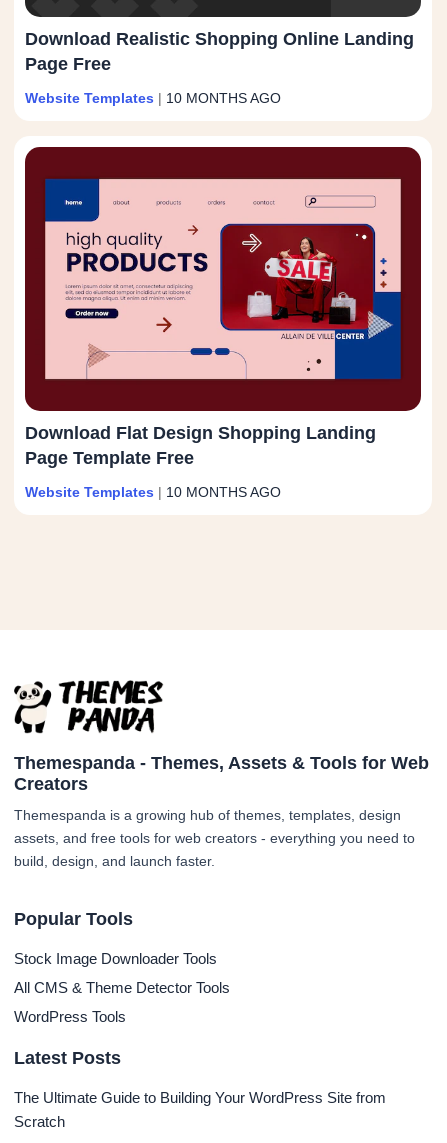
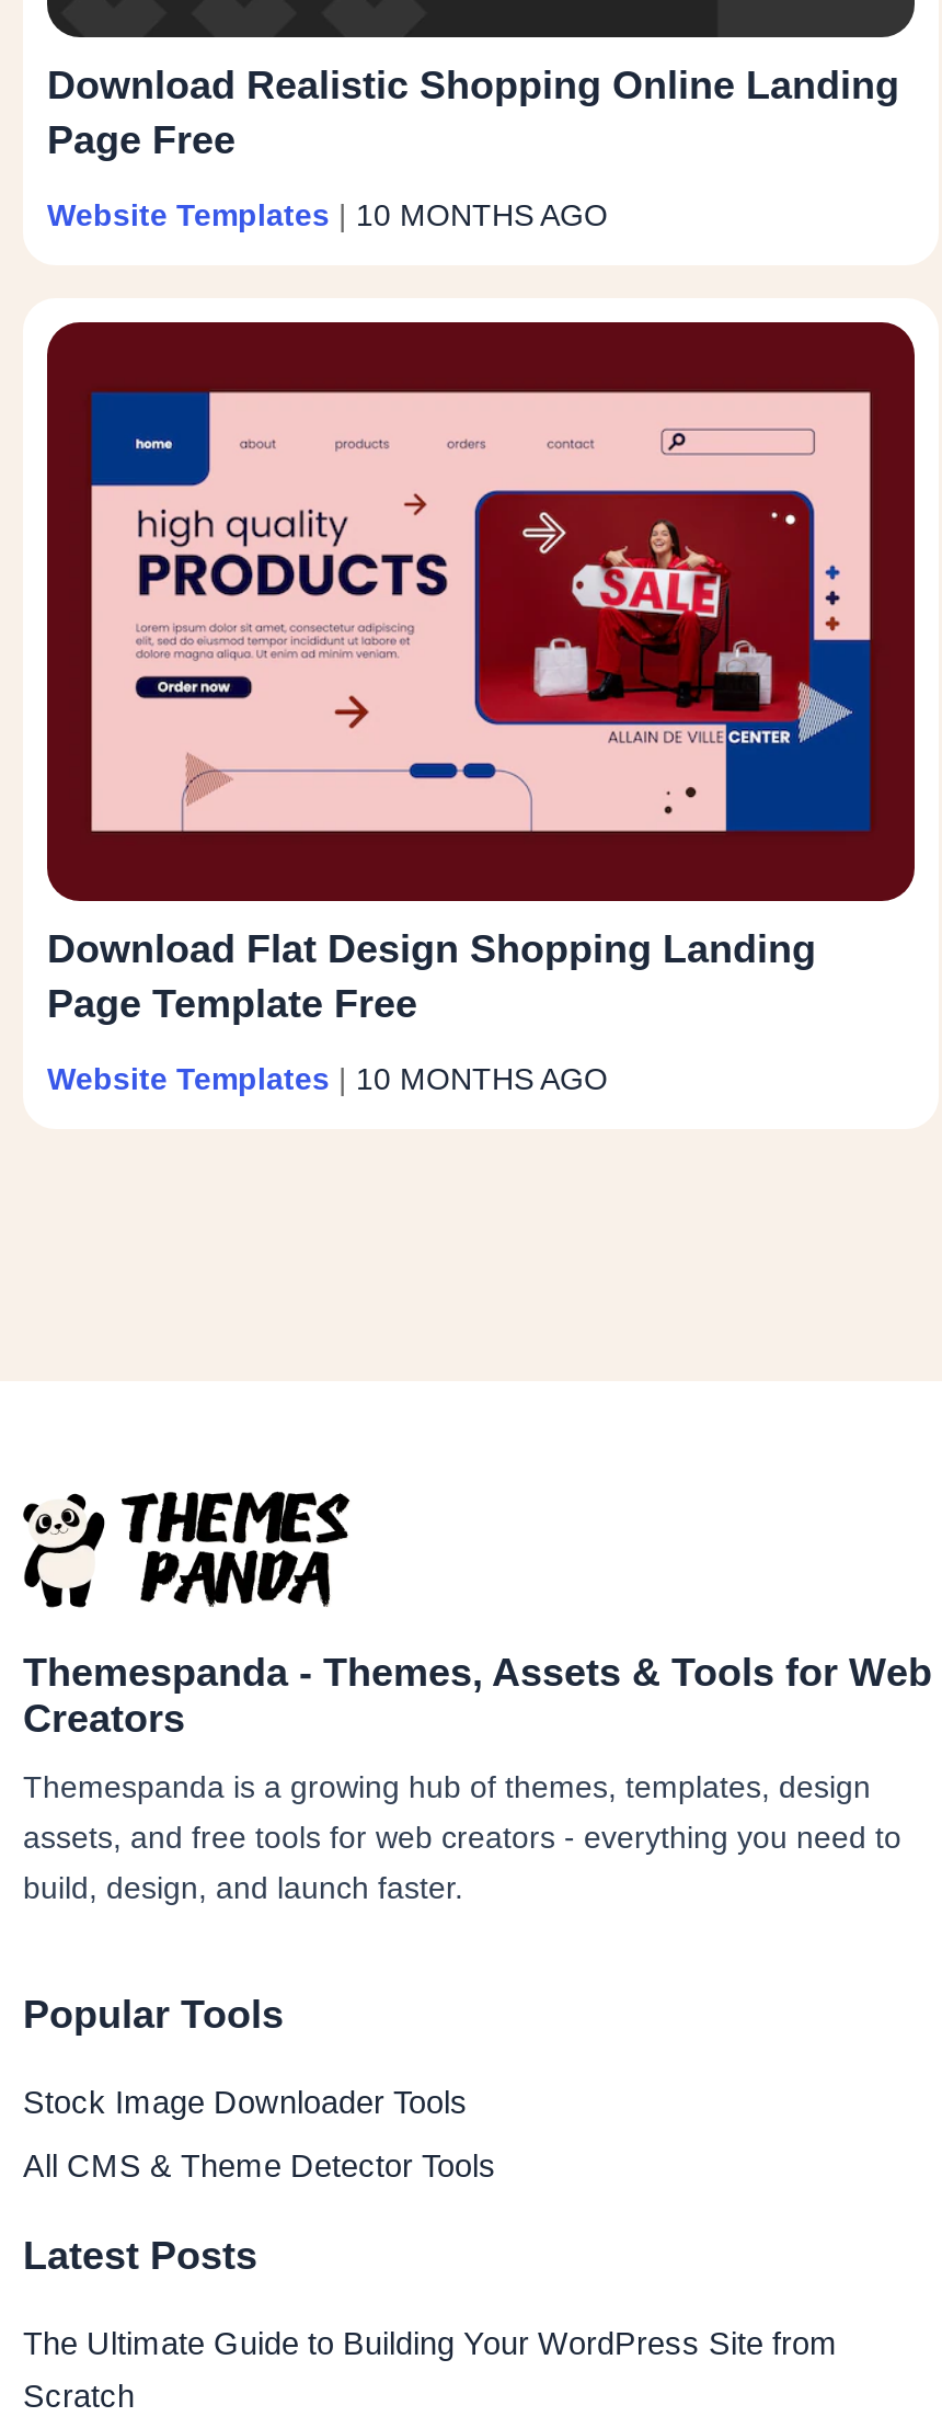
[14,1009,126,1025] WordPress Tools -> none

